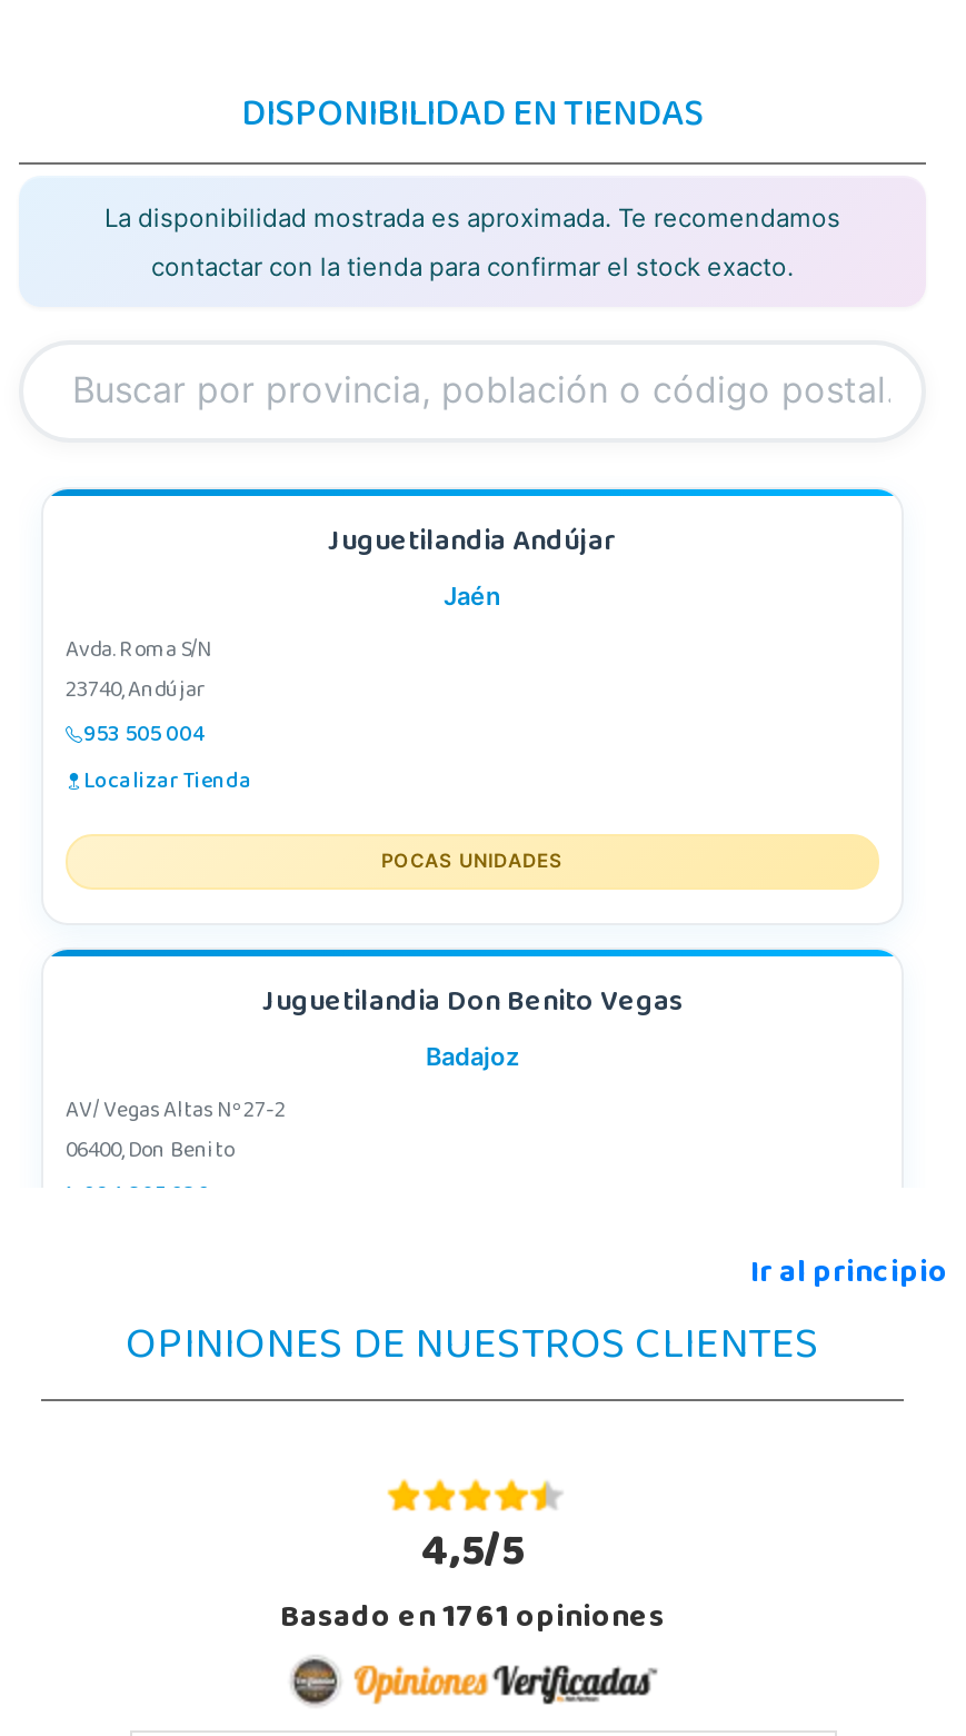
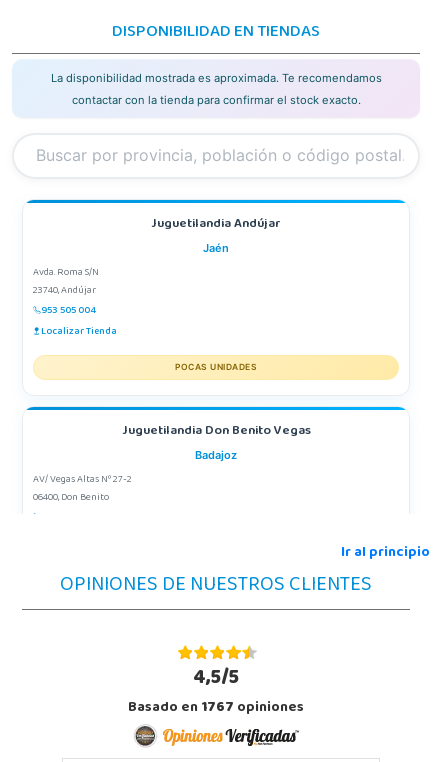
[280,1588,665,1652] Basado en1761opiniones -> [128,694,304,723] Basado en1767opiniones

